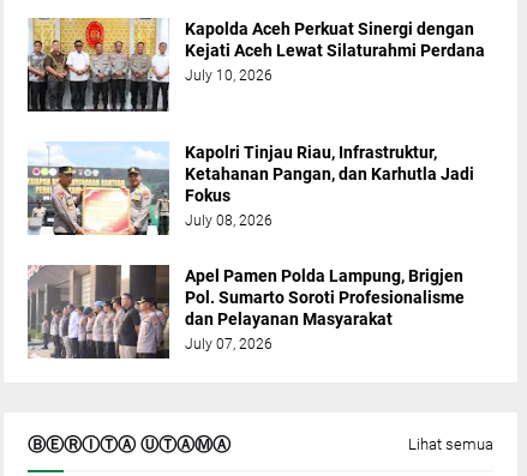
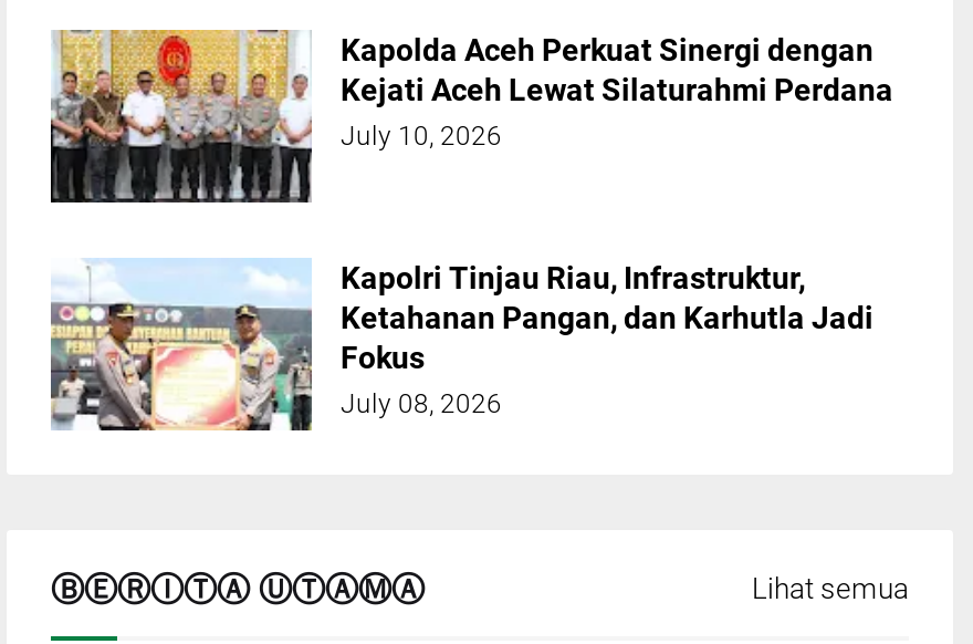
[28,264,465,360] [image] | Apel Pamen Polda Lampung, Brigjen | Pol. Sumarto Soroti Profesionalisme | dan Pelayanan Masyarakat | July 07, 2026 -> none

